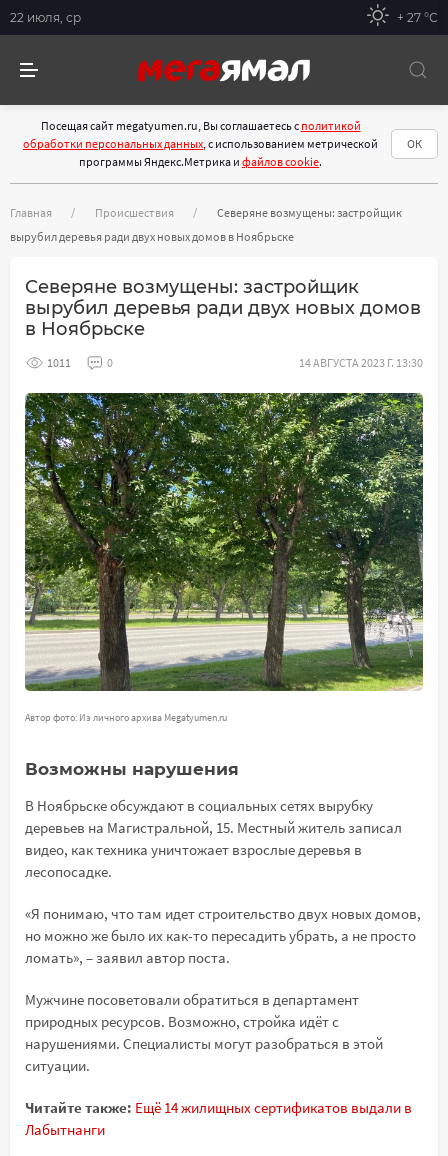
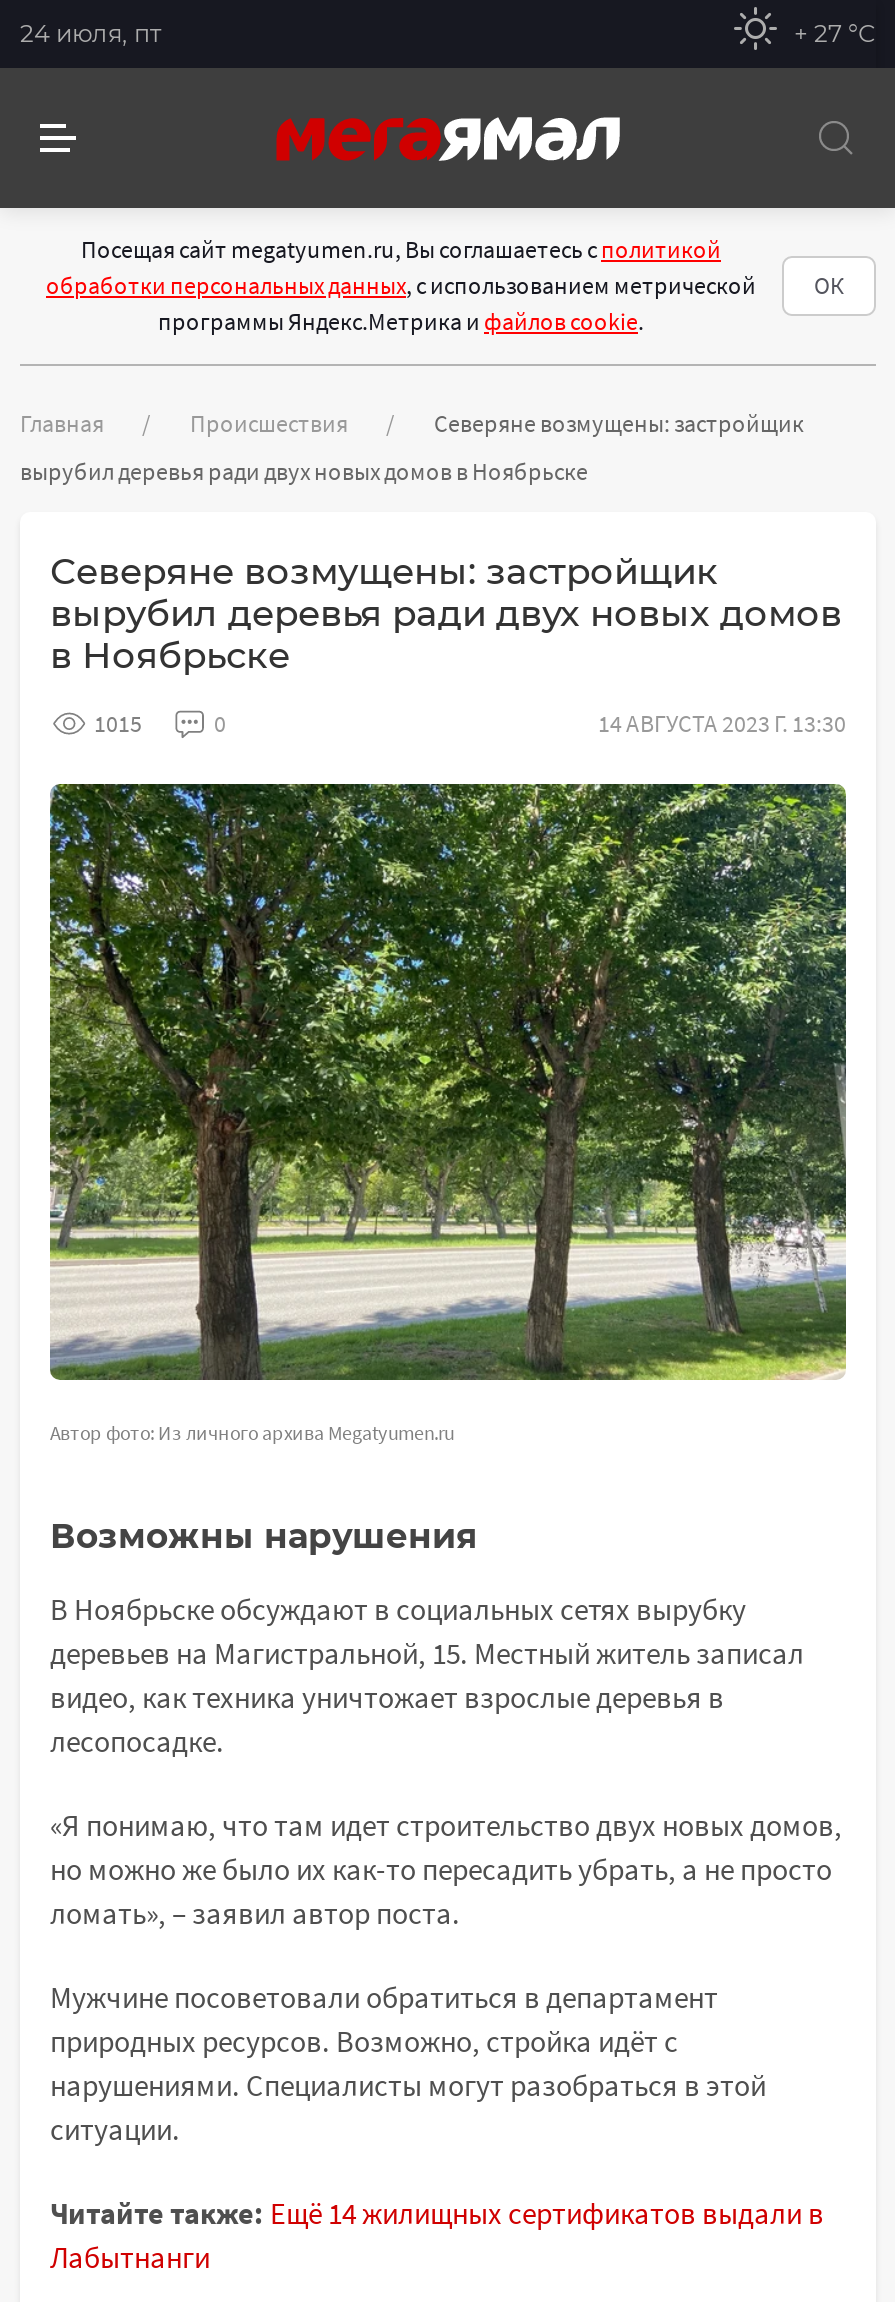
[10,9,81,24] 22 июля, ср -> [20,17,162,47] 24 июля, пт
[47,355,71,370] 1011 -> [94,708,142,738] 1015

